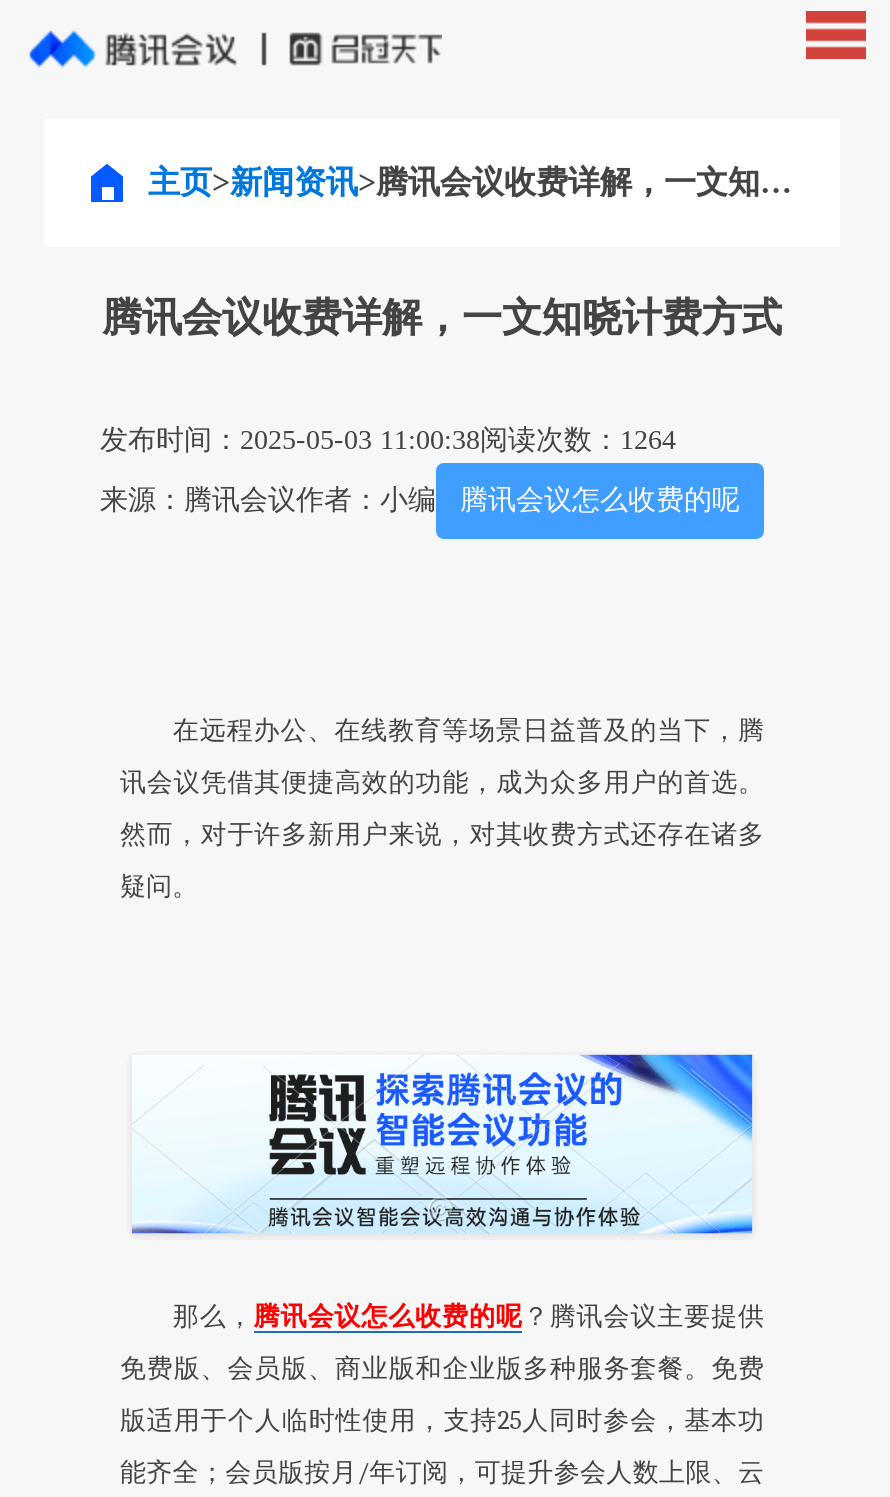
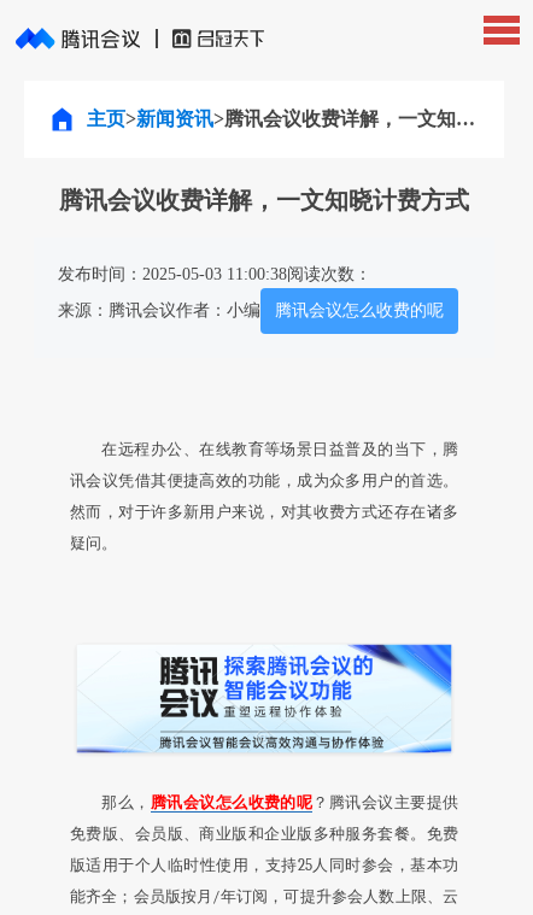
[100,424,676,454] 发布时间：2025-05-03 11:00:38阅读次数：1264 -> [58,265,371,283] 发布时间：2025-05-03 11:00:38阅读次数：

